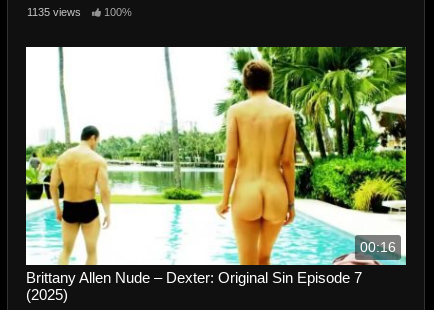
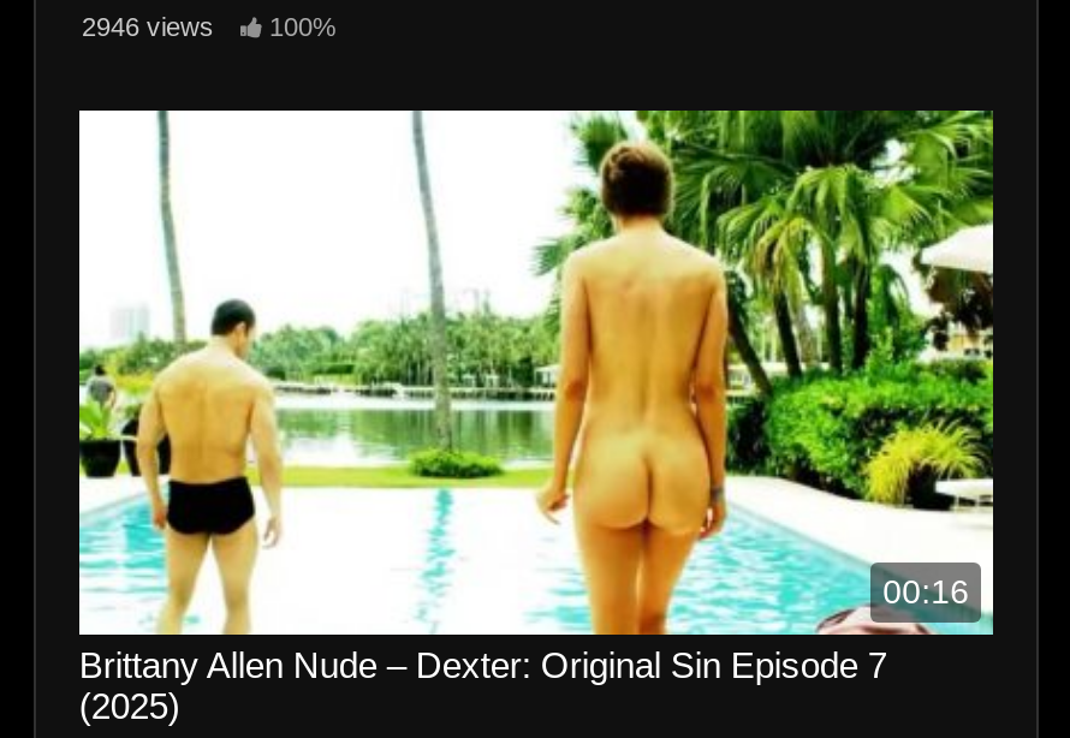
[27,6,132,18] 1135 views 100% -> [82,11,337,40] 2946 views 100%

